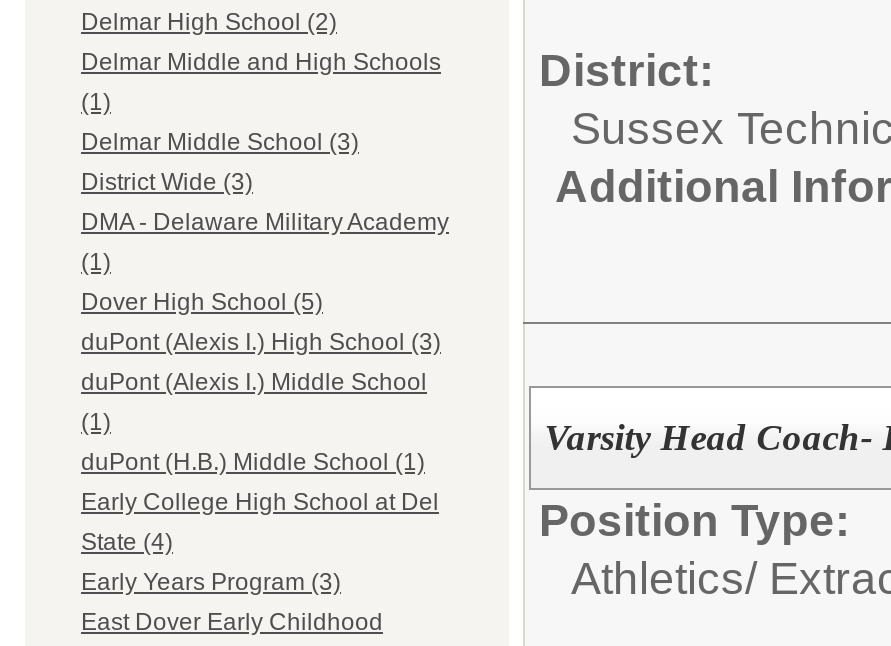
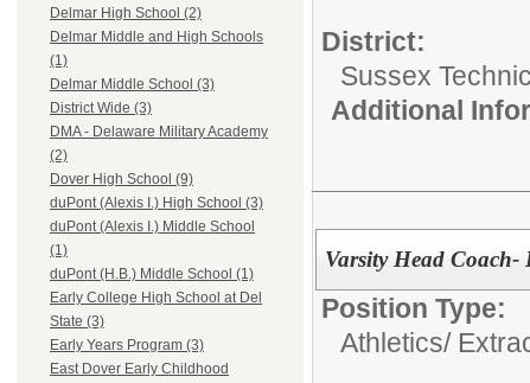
[81,249,111,277] (1) -> [50,147,68,164] (2)
[81,289,323,317] Dover High School (5) -> [50,171,193,188] Dover High School (9)
[81,529,173,557] State (4) -> [50,313,104,330] State (3)

